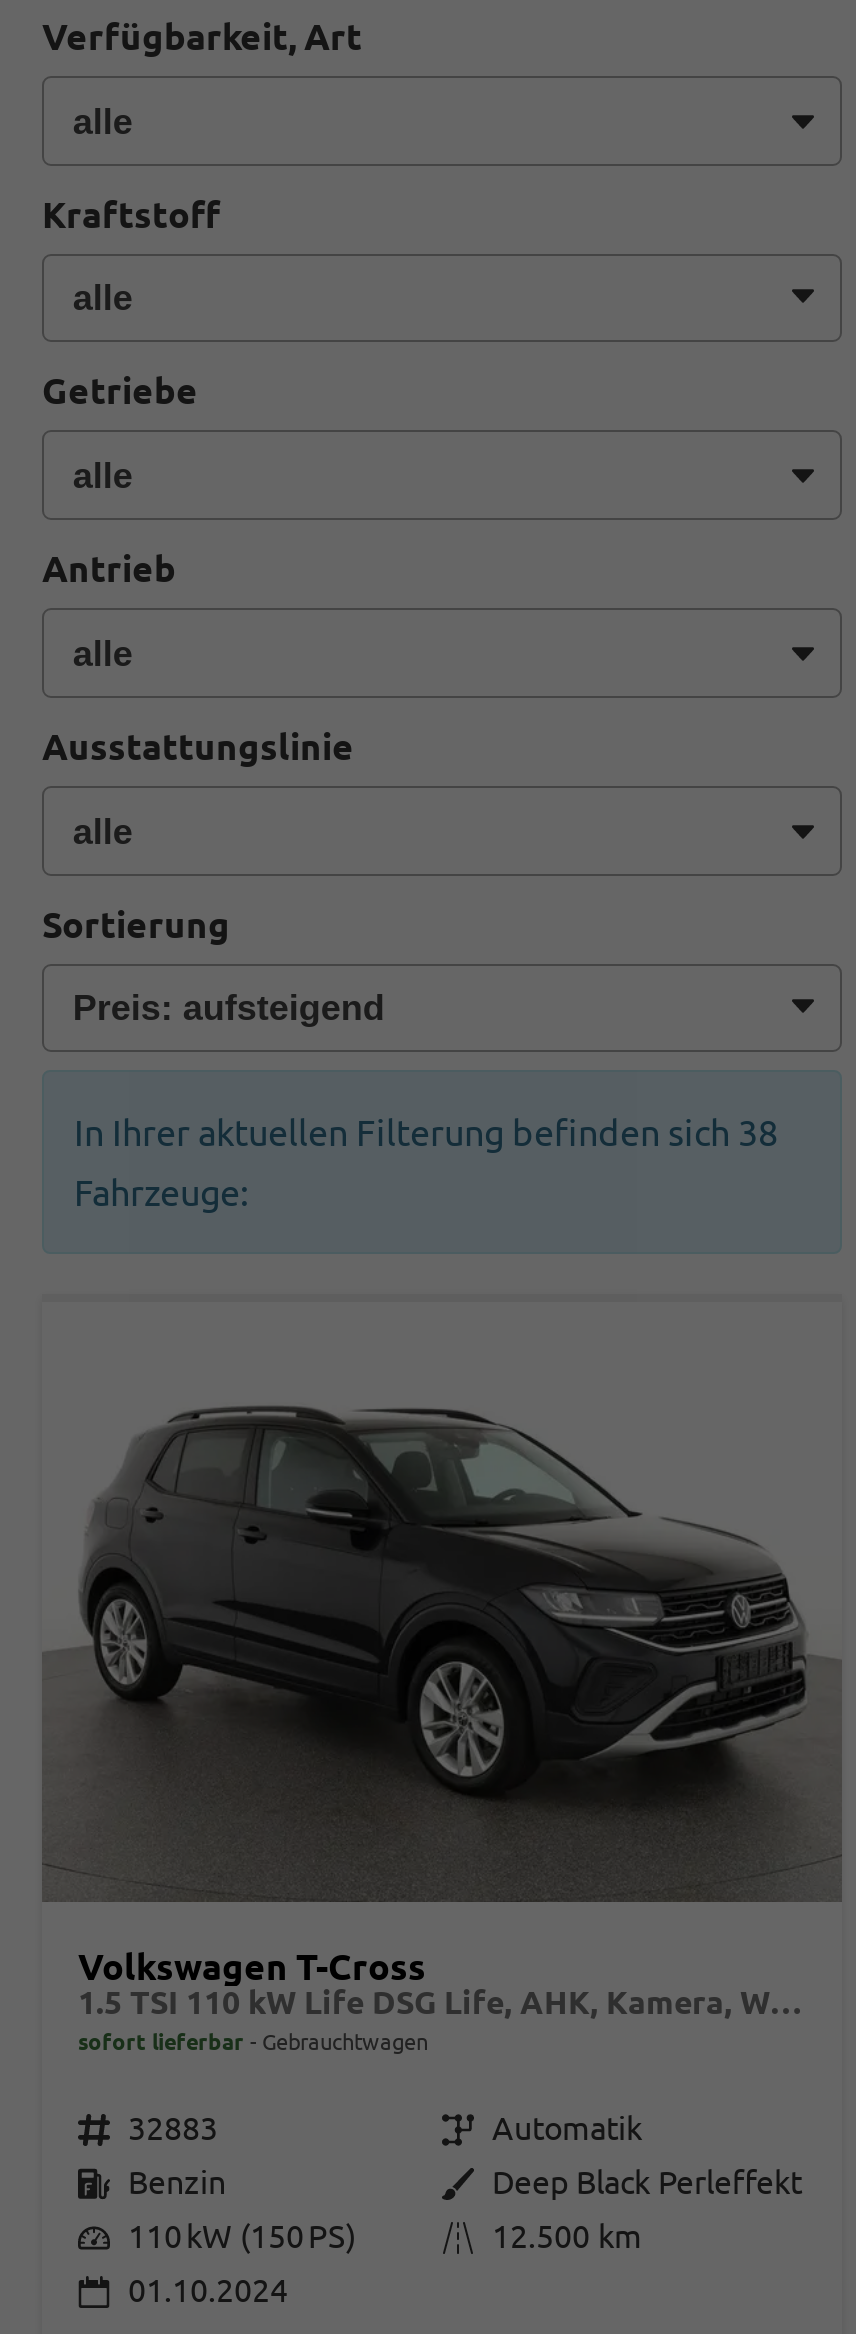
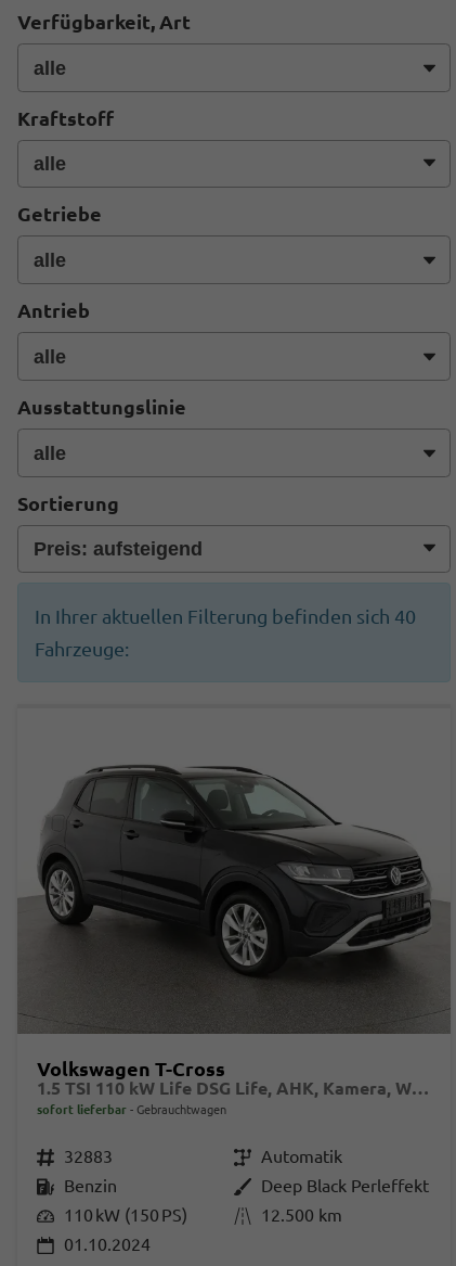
[74,1113,778,1153] In Ihrer aktuellen Filterung befinden sich 38 -> [35,606,416,628] In Ihrer aktuellen Filterung befinden sich 40

